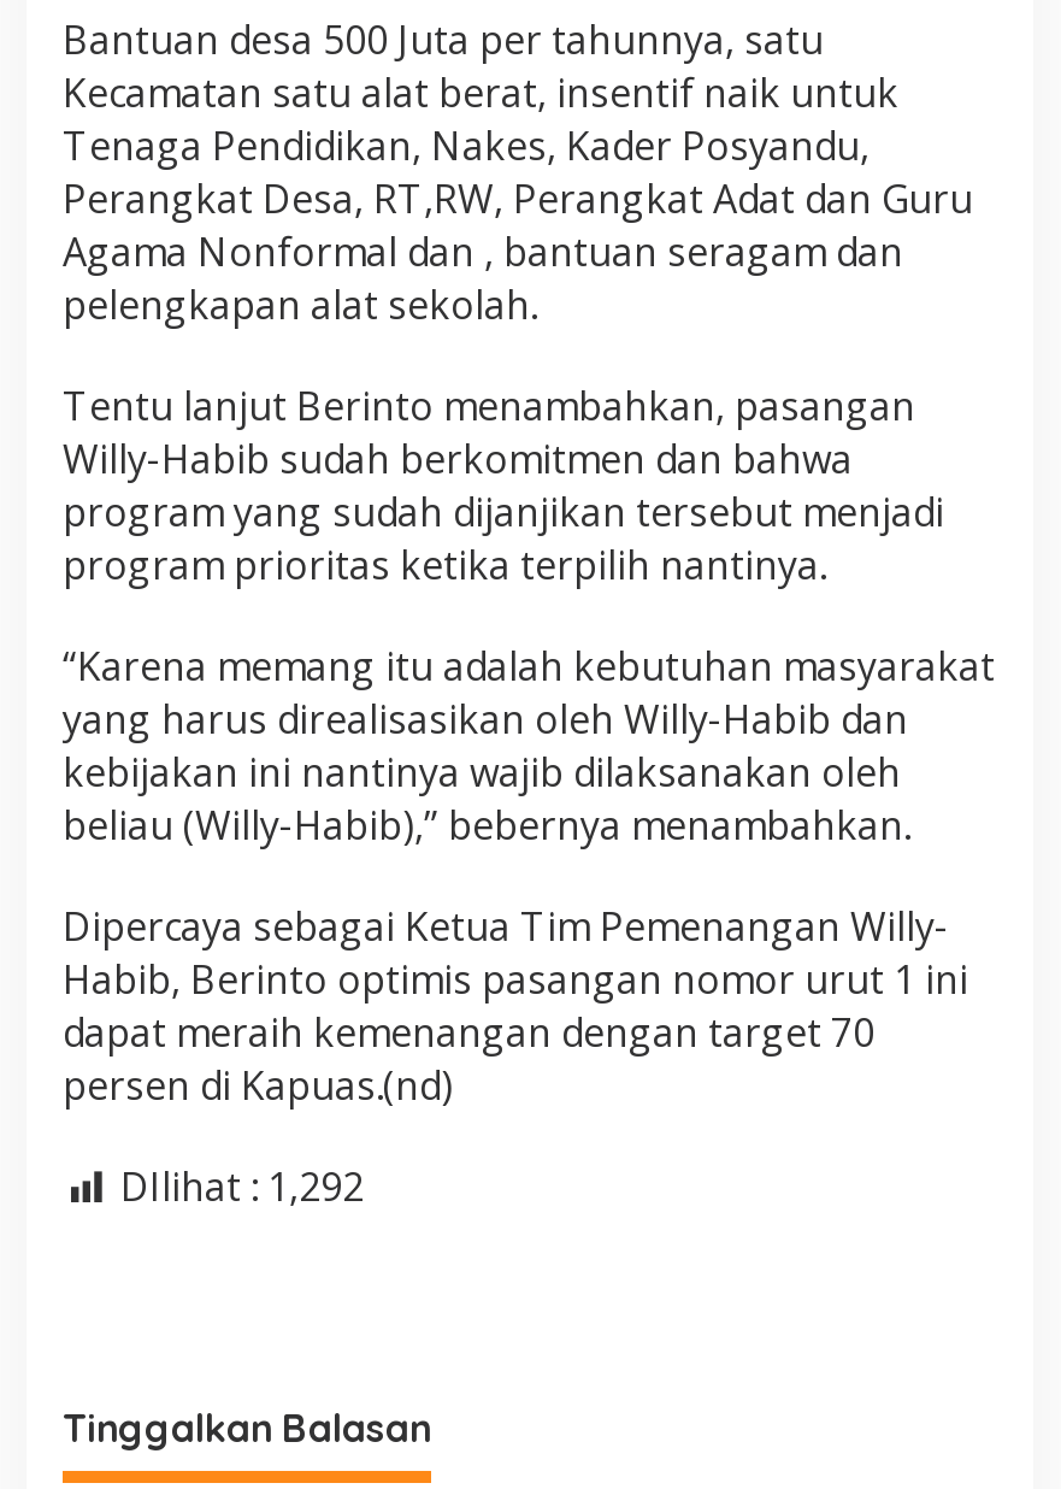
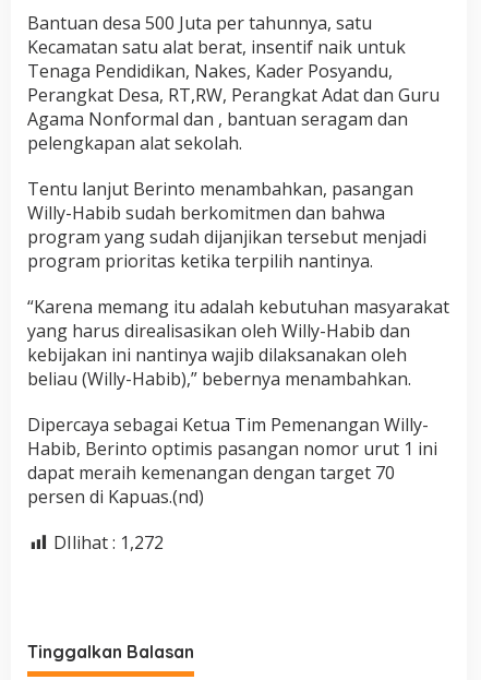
[120,1160,364,1213] DIlihat : 1,292 -> [53,531,164,555] DIlihat : 1,272

